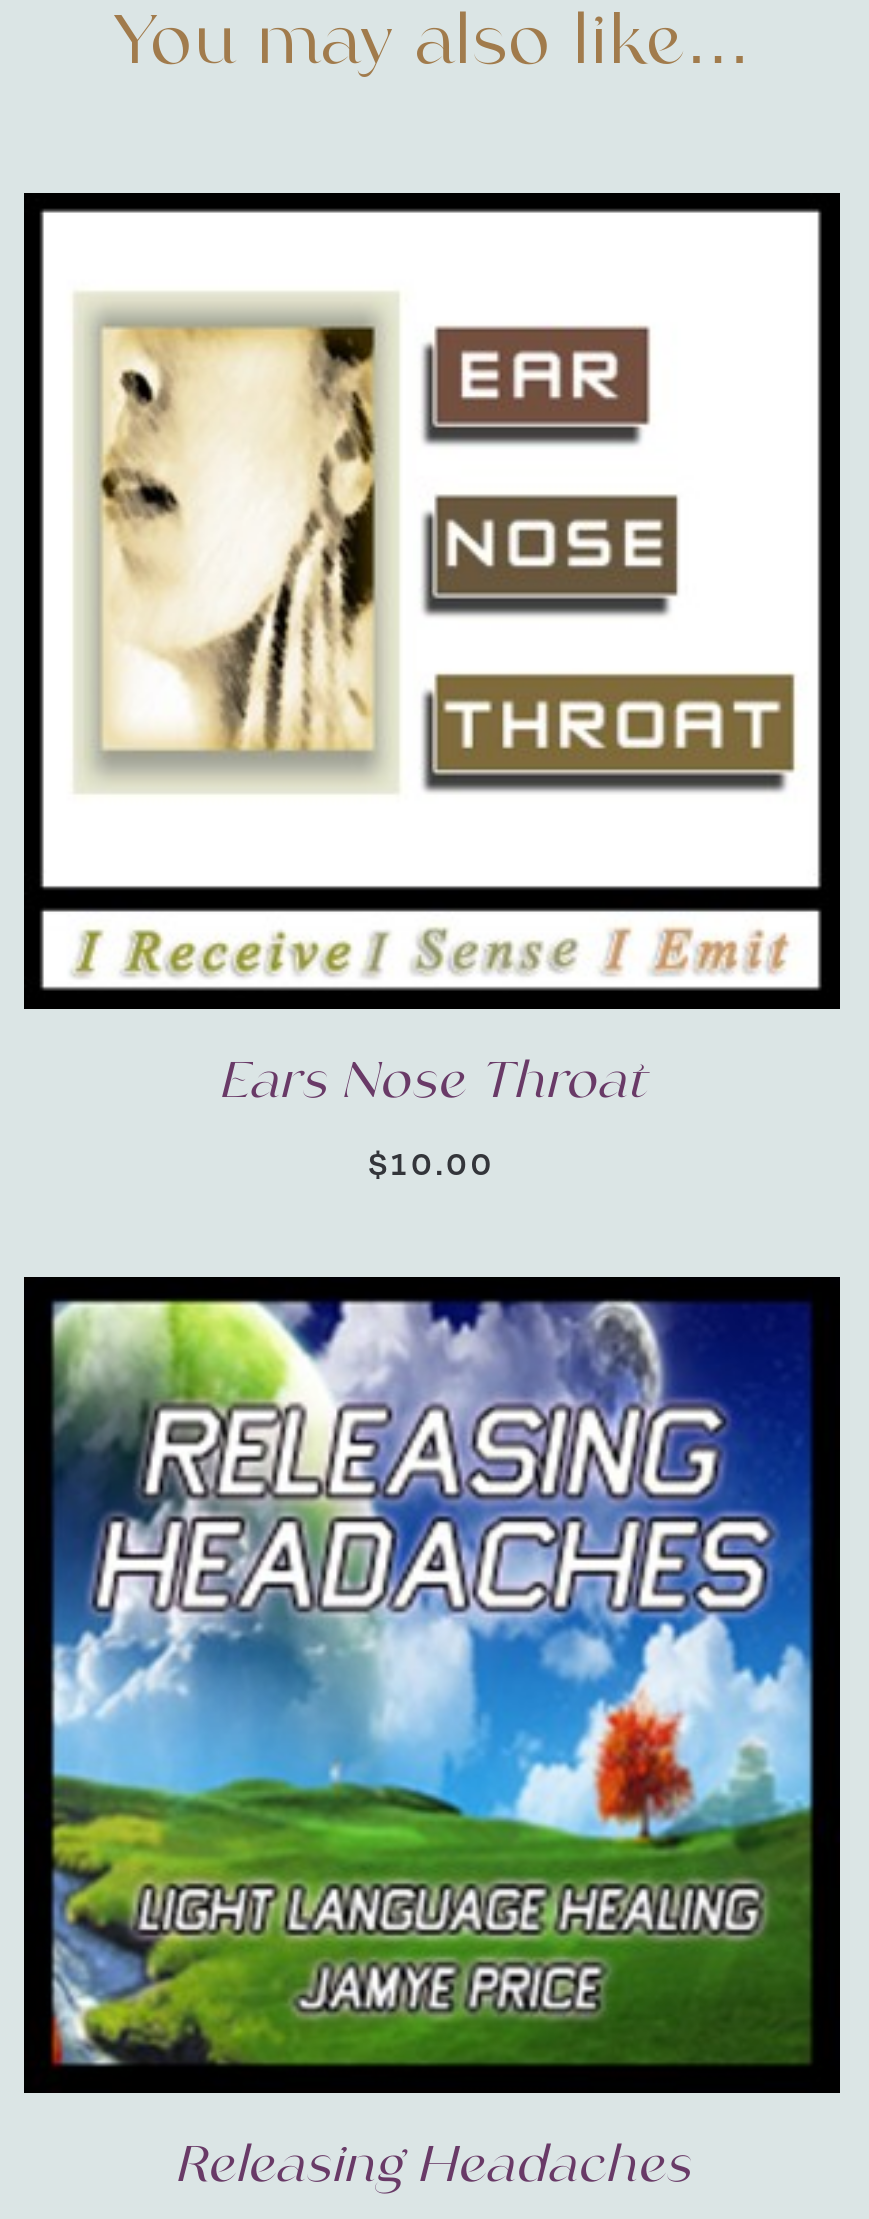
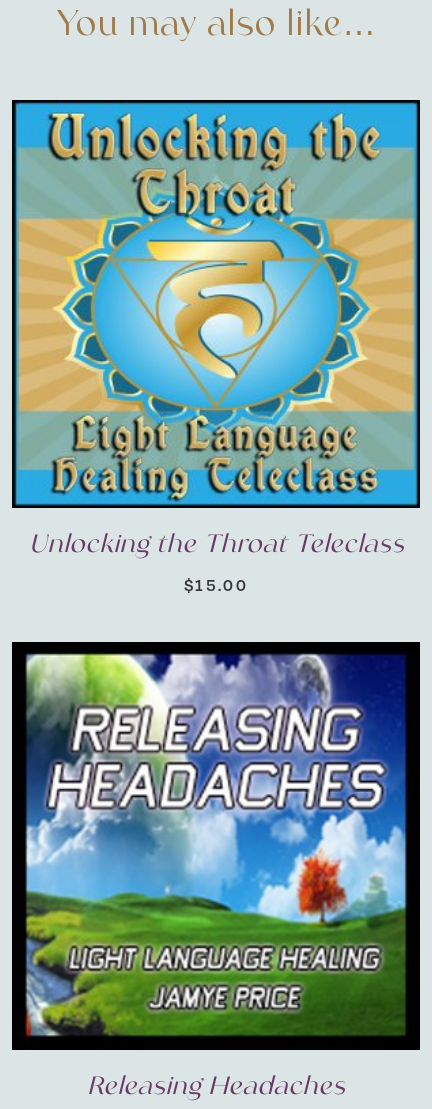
[28,195,838,1109] [image] | Ears Nose Throat -> [13,101,419,558] [image] | Unlocking the Throat Teleclass
[368,1143,496,1183] $10.00 -> [184,575,248,595] $15.00

